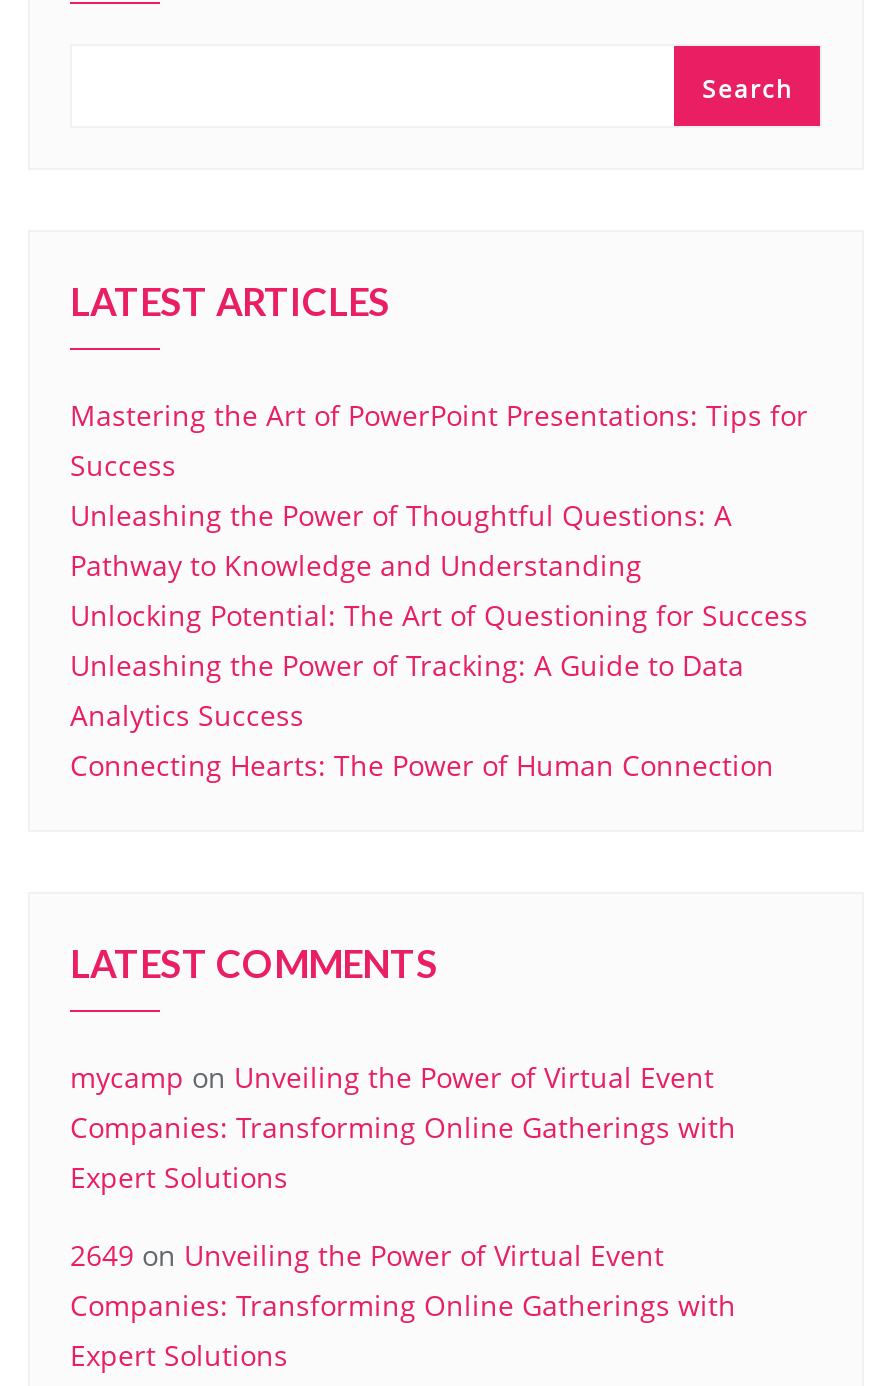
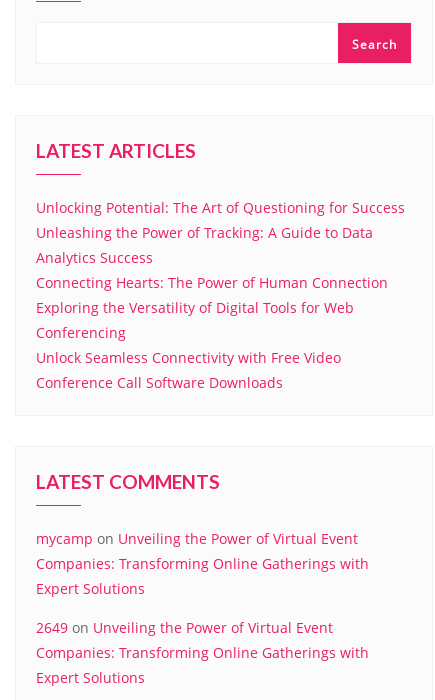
[70,396,808,584] Mastering the Art of PowerPoint Presentations: Tips for | Success | Unleashing the Power of Thoughtful Questions: A | Pathway to Knowledge and Understanding -> none
moved [70,596,808,784] -> [36,198,405,292]: Unlocking Potential: The Art of Questioning for Success | Unleashing the Power of Tracking: A Guide to Data | Analytics Success | Connecting Hearts: The Power of Human Connection
none -> [36,298,354,392] Exploring the Versatility of Digital Tools for Web | Conferencing | Unlock Seamless Connectivity with Free Video | Conference Call Software Downloads

